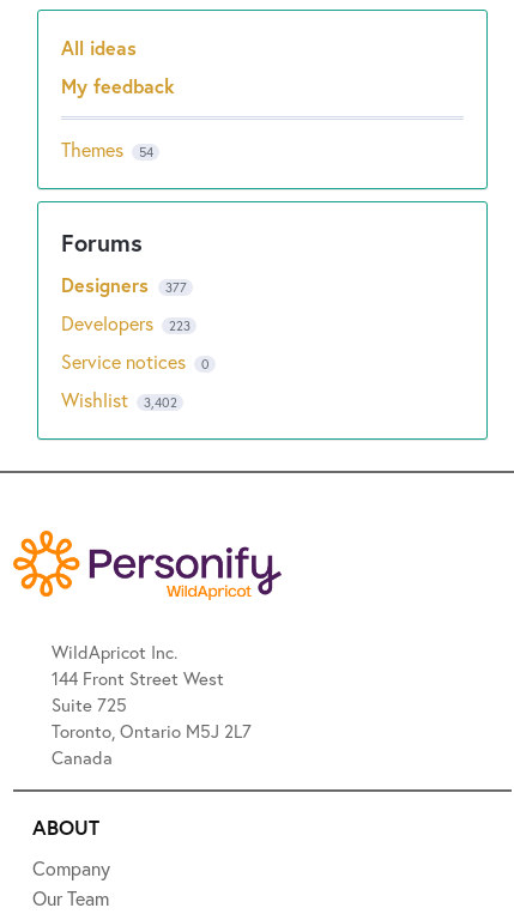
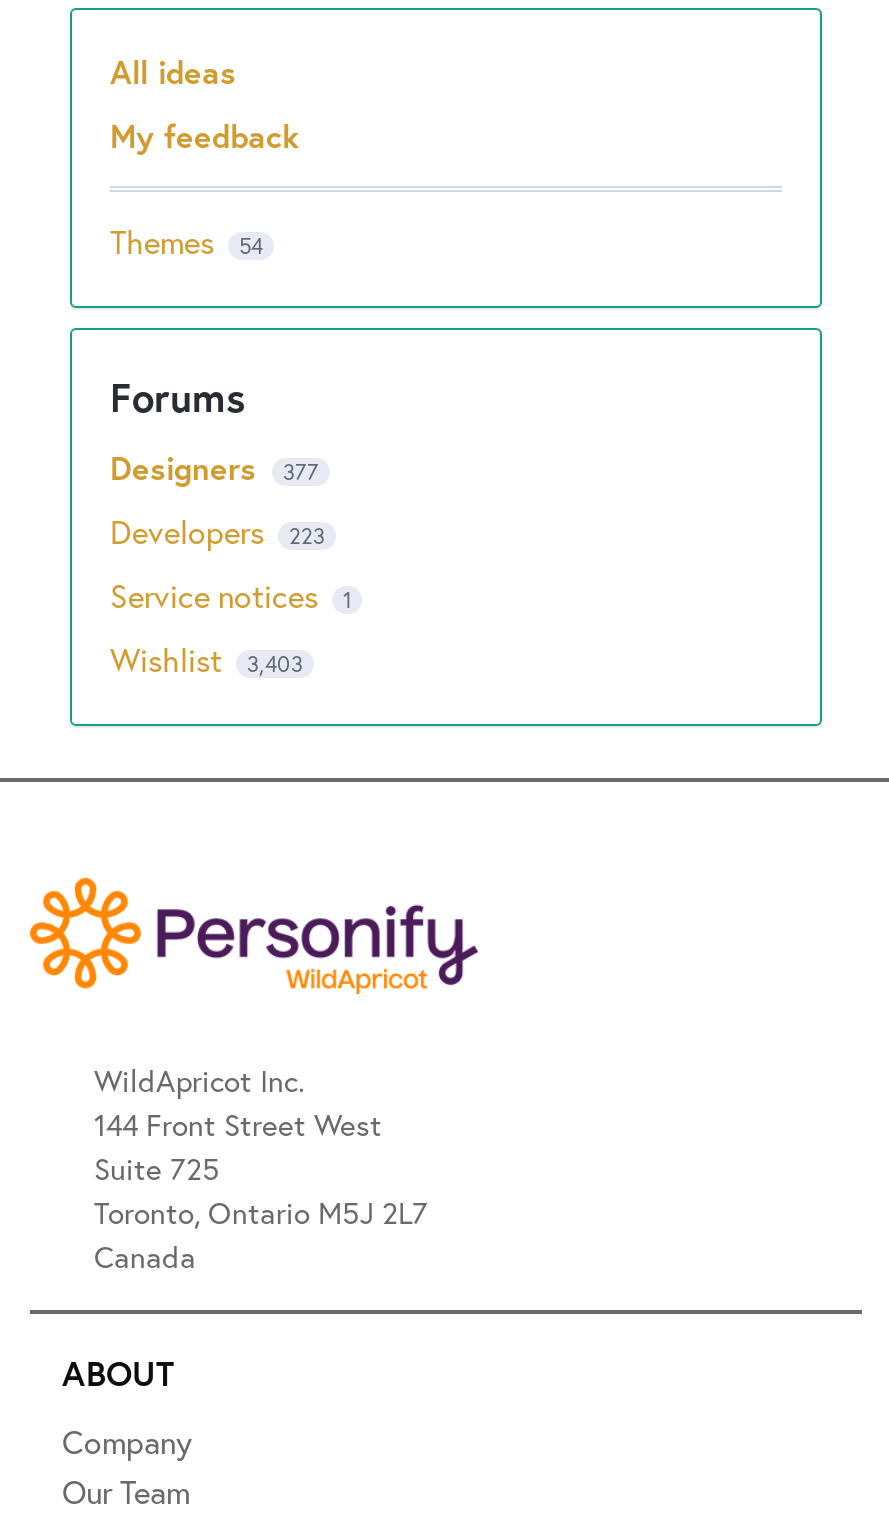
[61,348,209,373] Service notices 0 -> [110,573,351,615] Service notices 1
[61,387,177,412] Wishlist 3,402 -> [110,637,303,679] Wishlist 3,403

